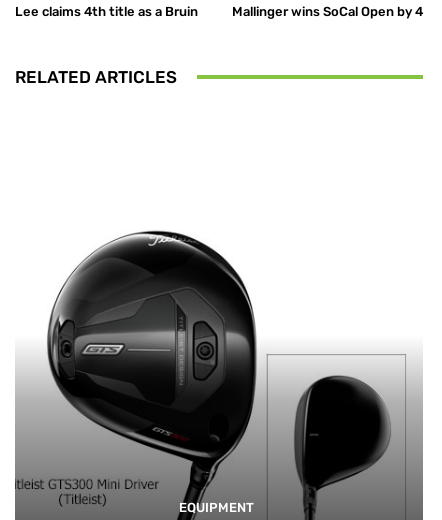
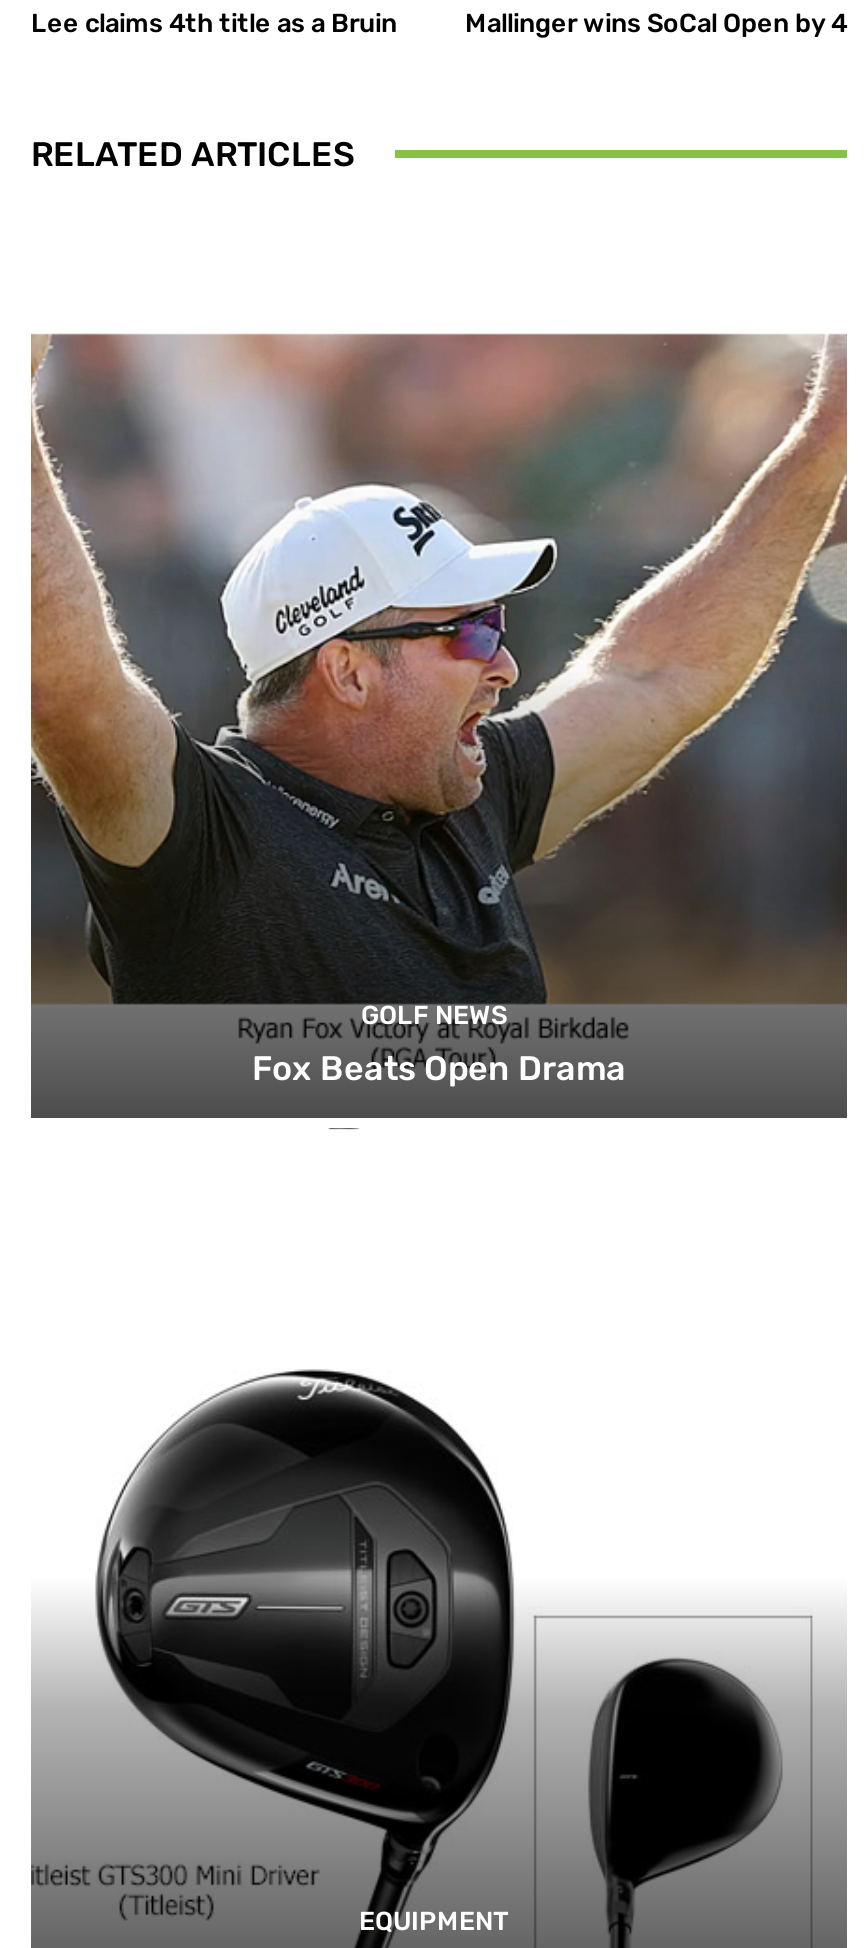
none -> [29,332,849,1087] [image] | GOLF NEWS | Fox Beats Open Drama

